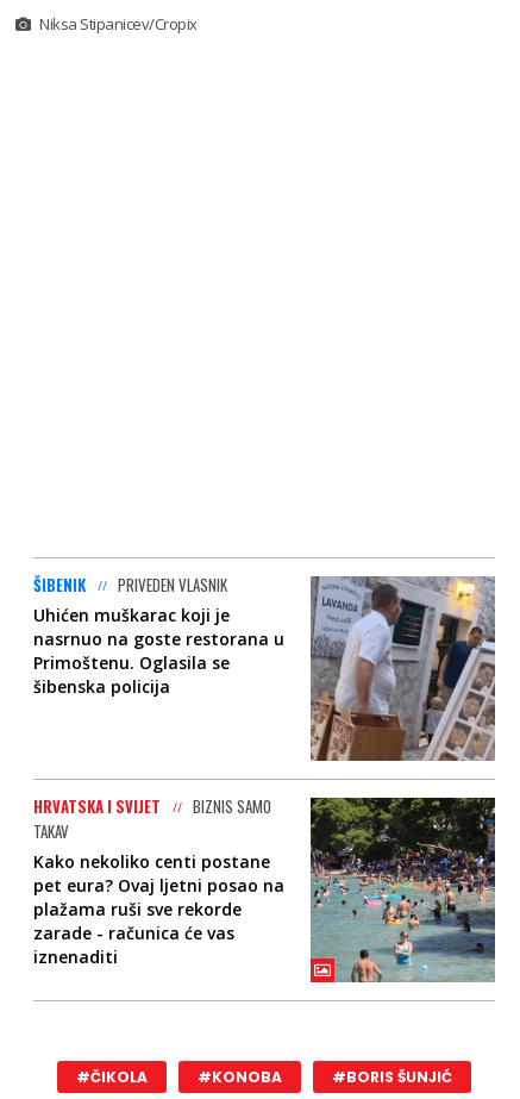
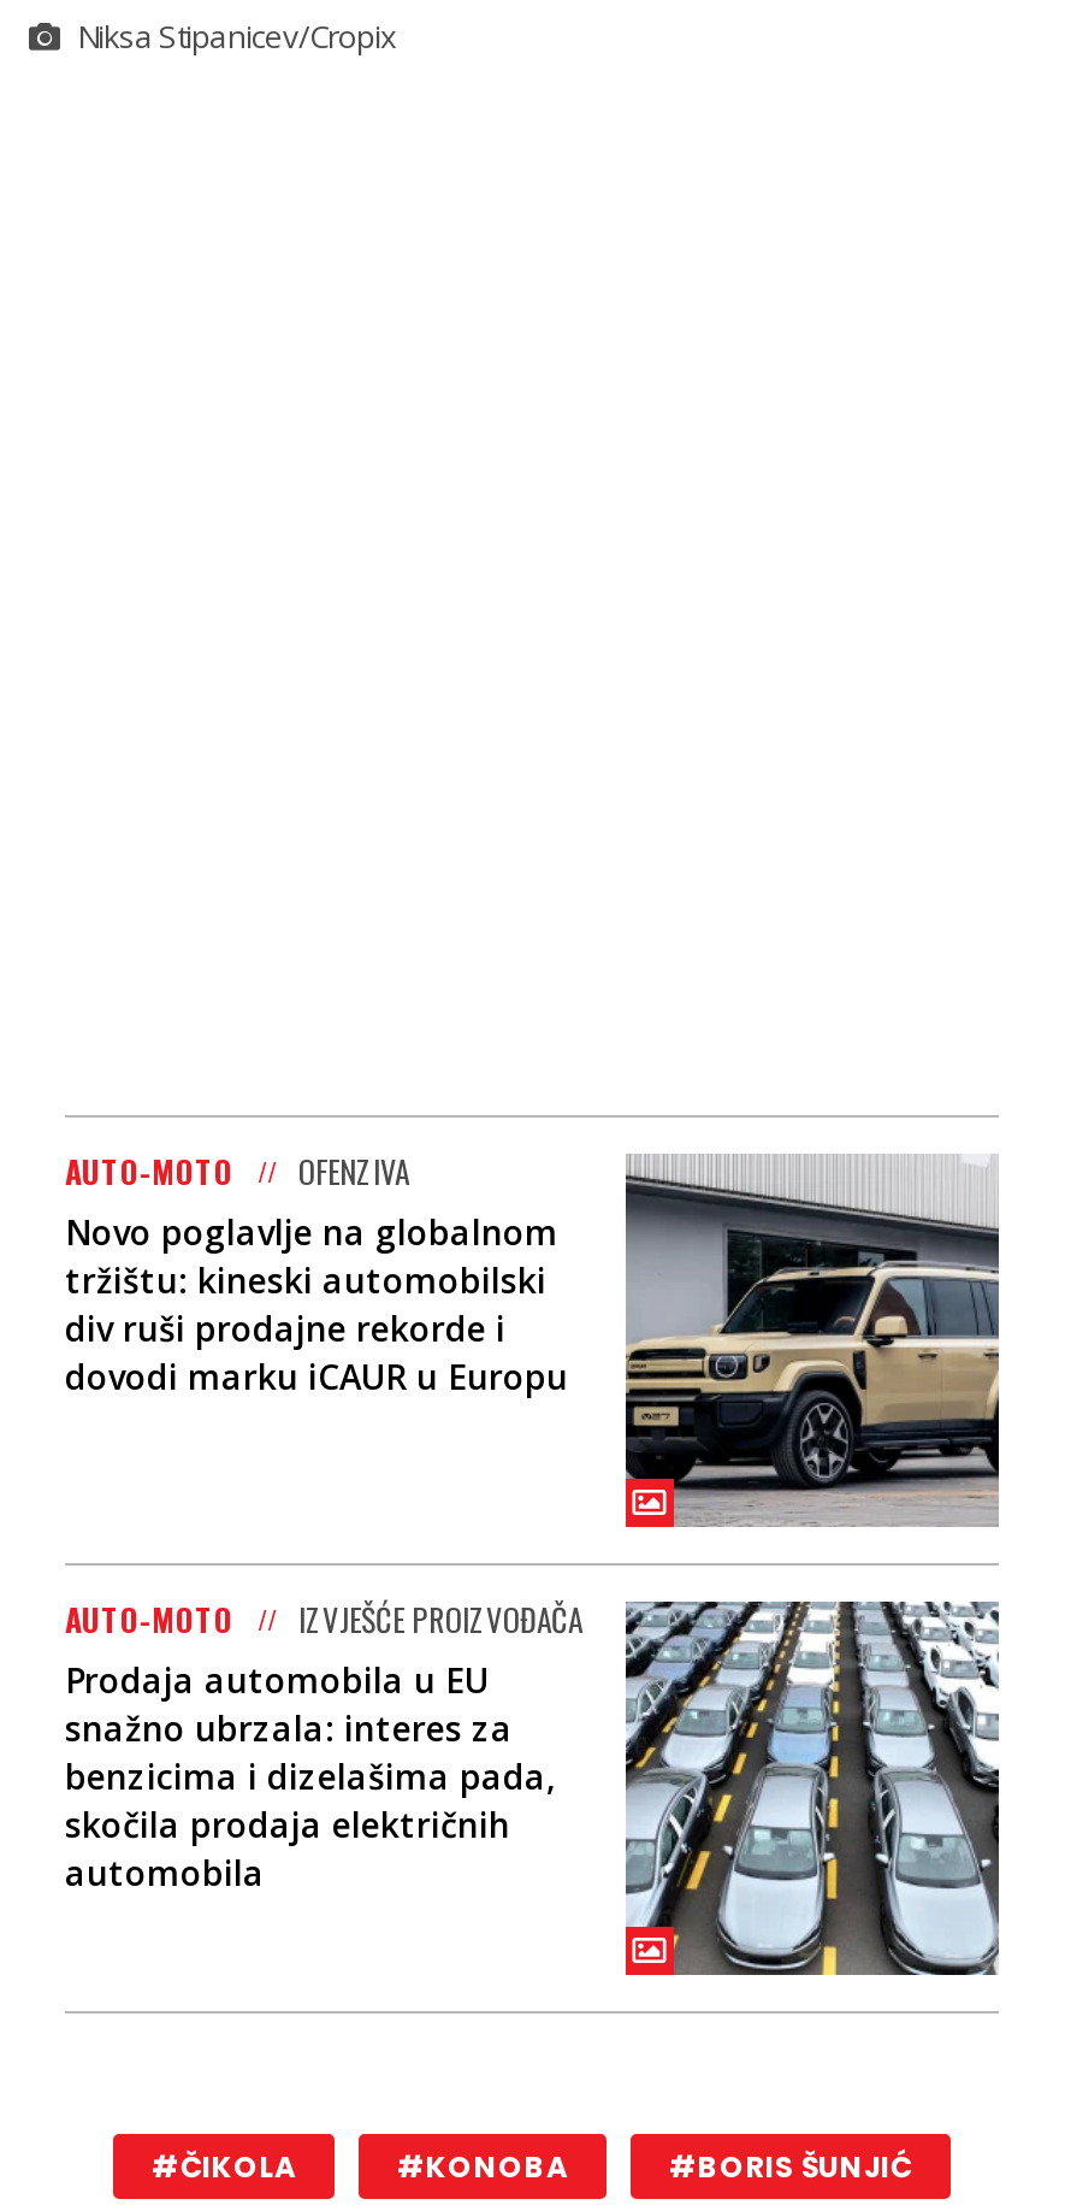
[33,572,496,762] [image] | ŠIBENIK | PRIVEDEN VLASNIK | Uhićen muškarac koji je | nasrnuo na goste restorana u | Primoštenu. Oglasila se | šibenska policija -> [65,1146,999,1529] [image] | AUTO-MOTO | OFENZIVA | Novo poglavlje na globalnom | tržištu: kineski automobilski | div ruši prodajne rekorde i | dovodi marku iCAUR u Europu
[33,794,496,984] [image] | HRVATSKA I SVIJET | BIZNIS SAMO | TAKAV | Kako nekoliko centi postane | pet eura? Ovaj ljetni posao na | plažama ruši sve rekorde | zarade - računica će vas | iznenaditi -> [65,1594,1001,1977] [image] | AUTO-MOTO | IZVJEŠĆE PROIZVOĐAČA | Prodaja automobila u EU | snažno ubrzala: interes za | benzicima i dizelašima pada, | skočila prodaja električnih | automobila

